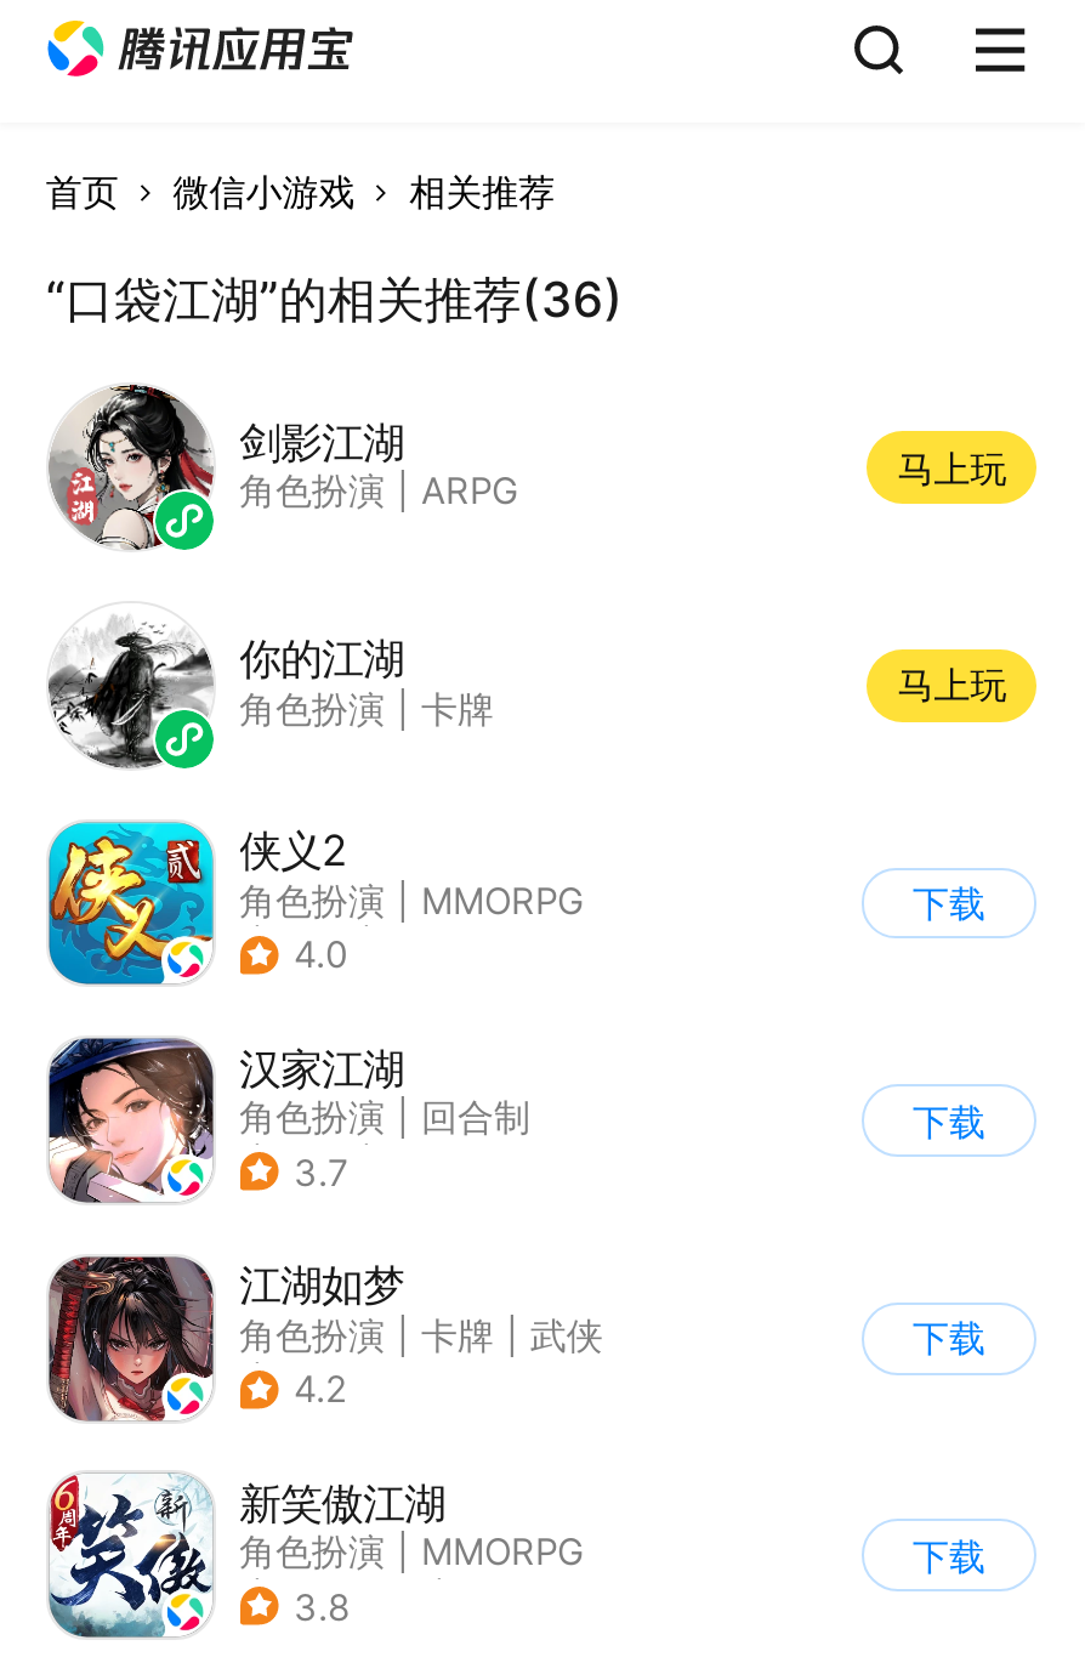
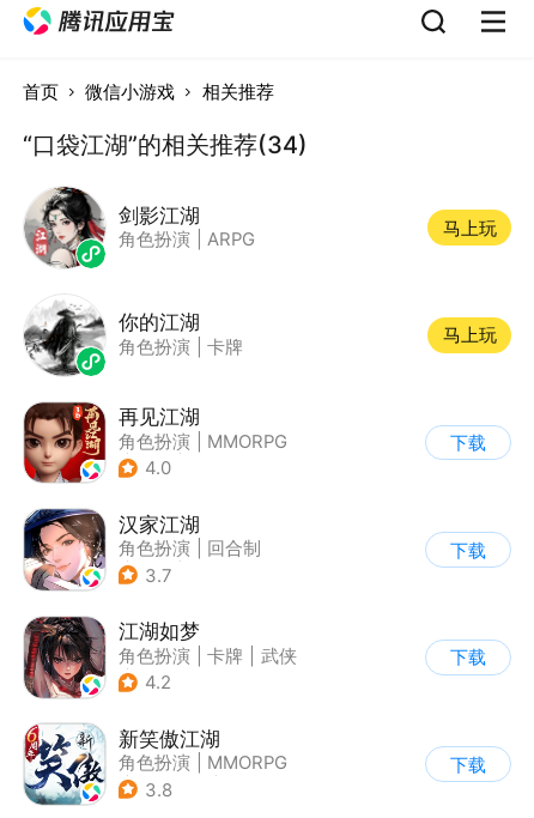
[46,269,624,328] “口袋江湖”的相关推荐(36) -> [23,130,308,159] “口袋江湖”的相关推荐(34)
[46,819,348,987] [image] | 侠义2 -> [23,401,199,484] [image] | 再见江湖

